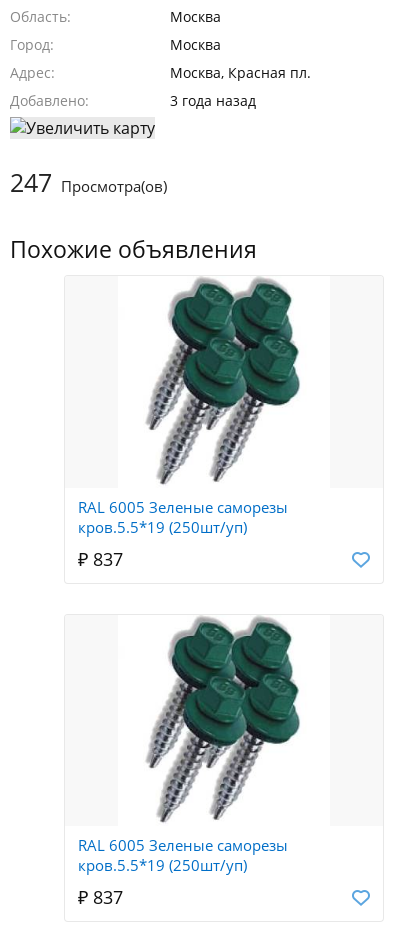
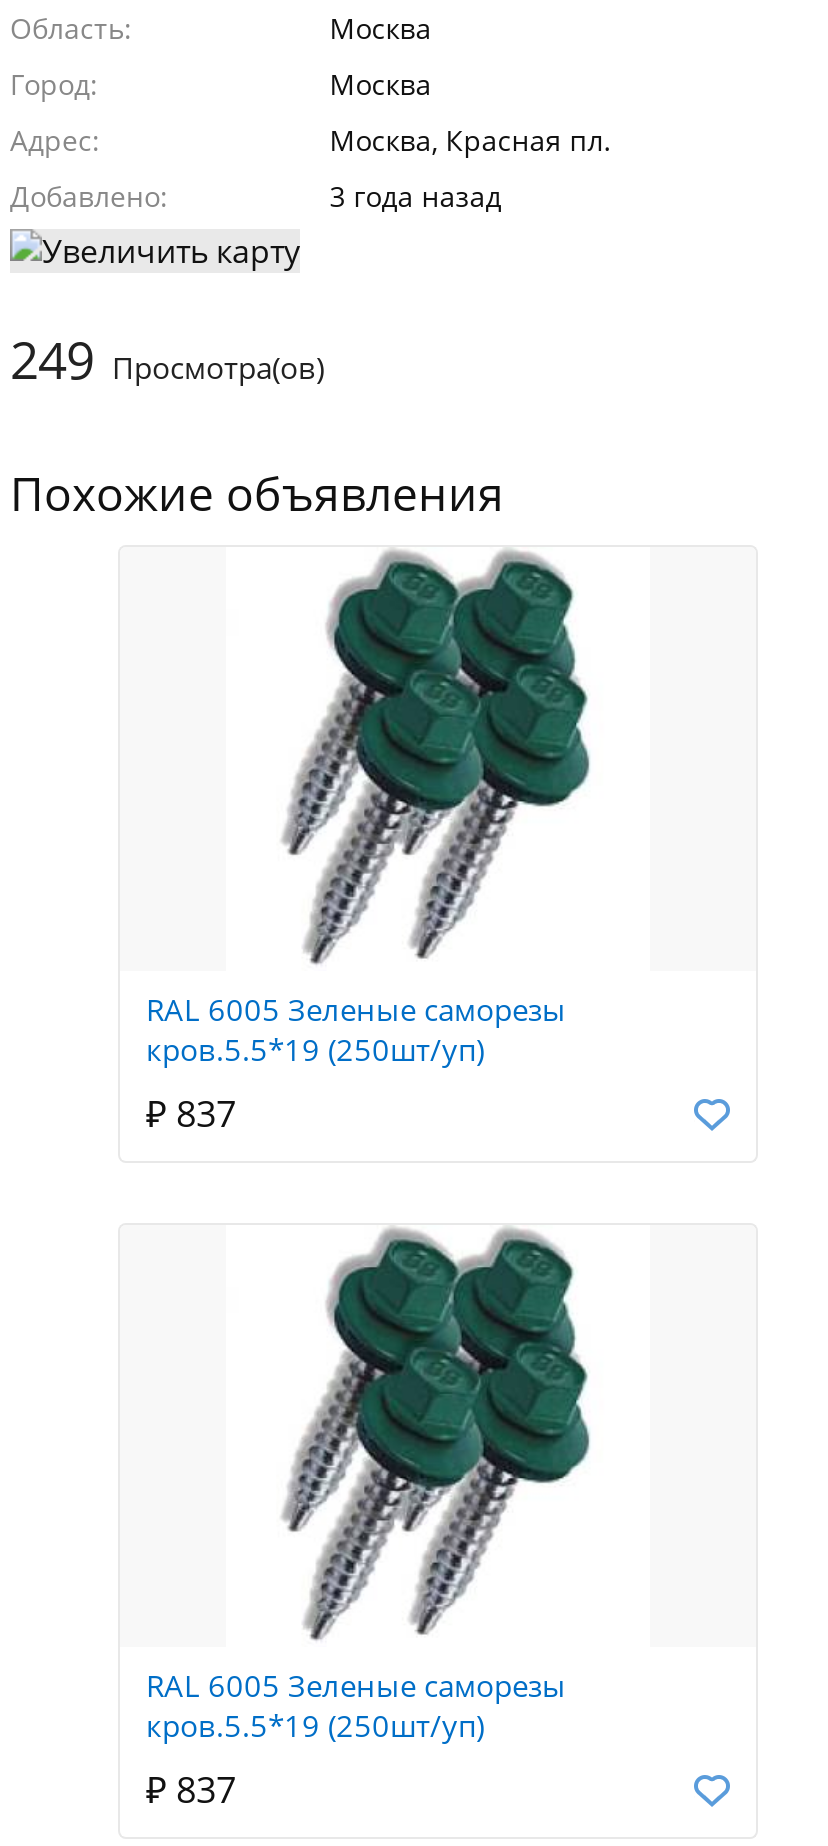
[10,165,167,199] 247 Просмотра(ов) -> [10,326,324,394] 249 Просмотра(ов)

